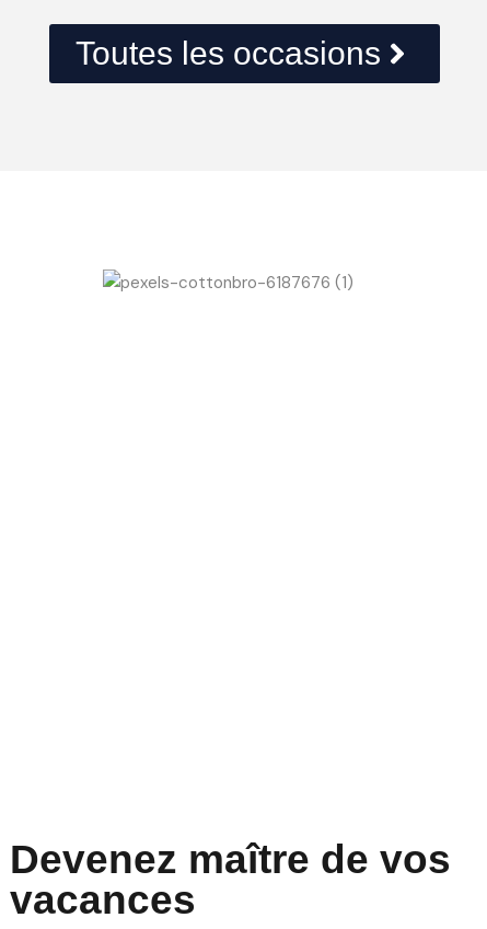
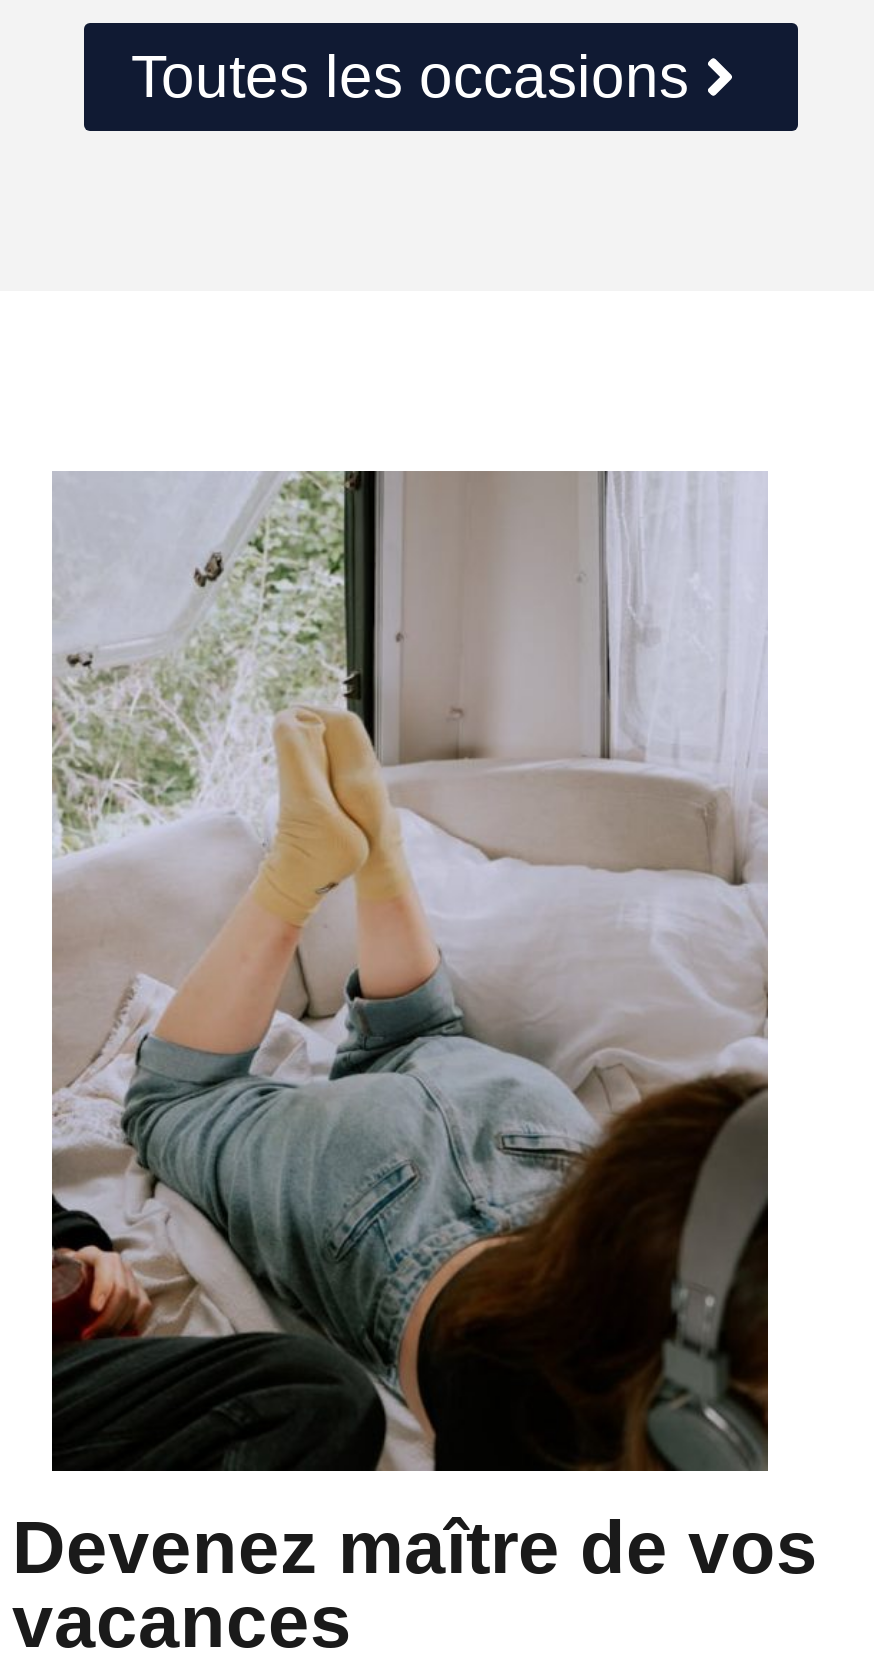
none -> [50,469,770,1473] [image]

